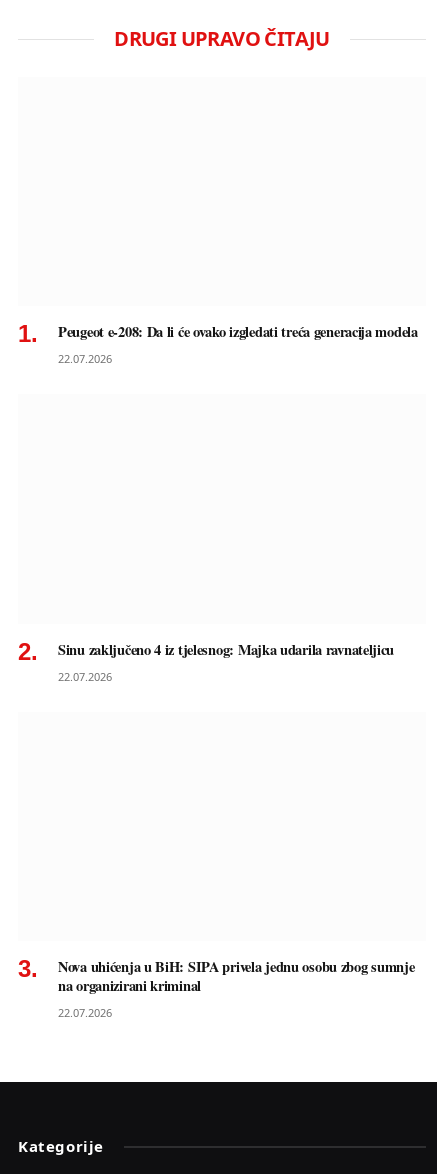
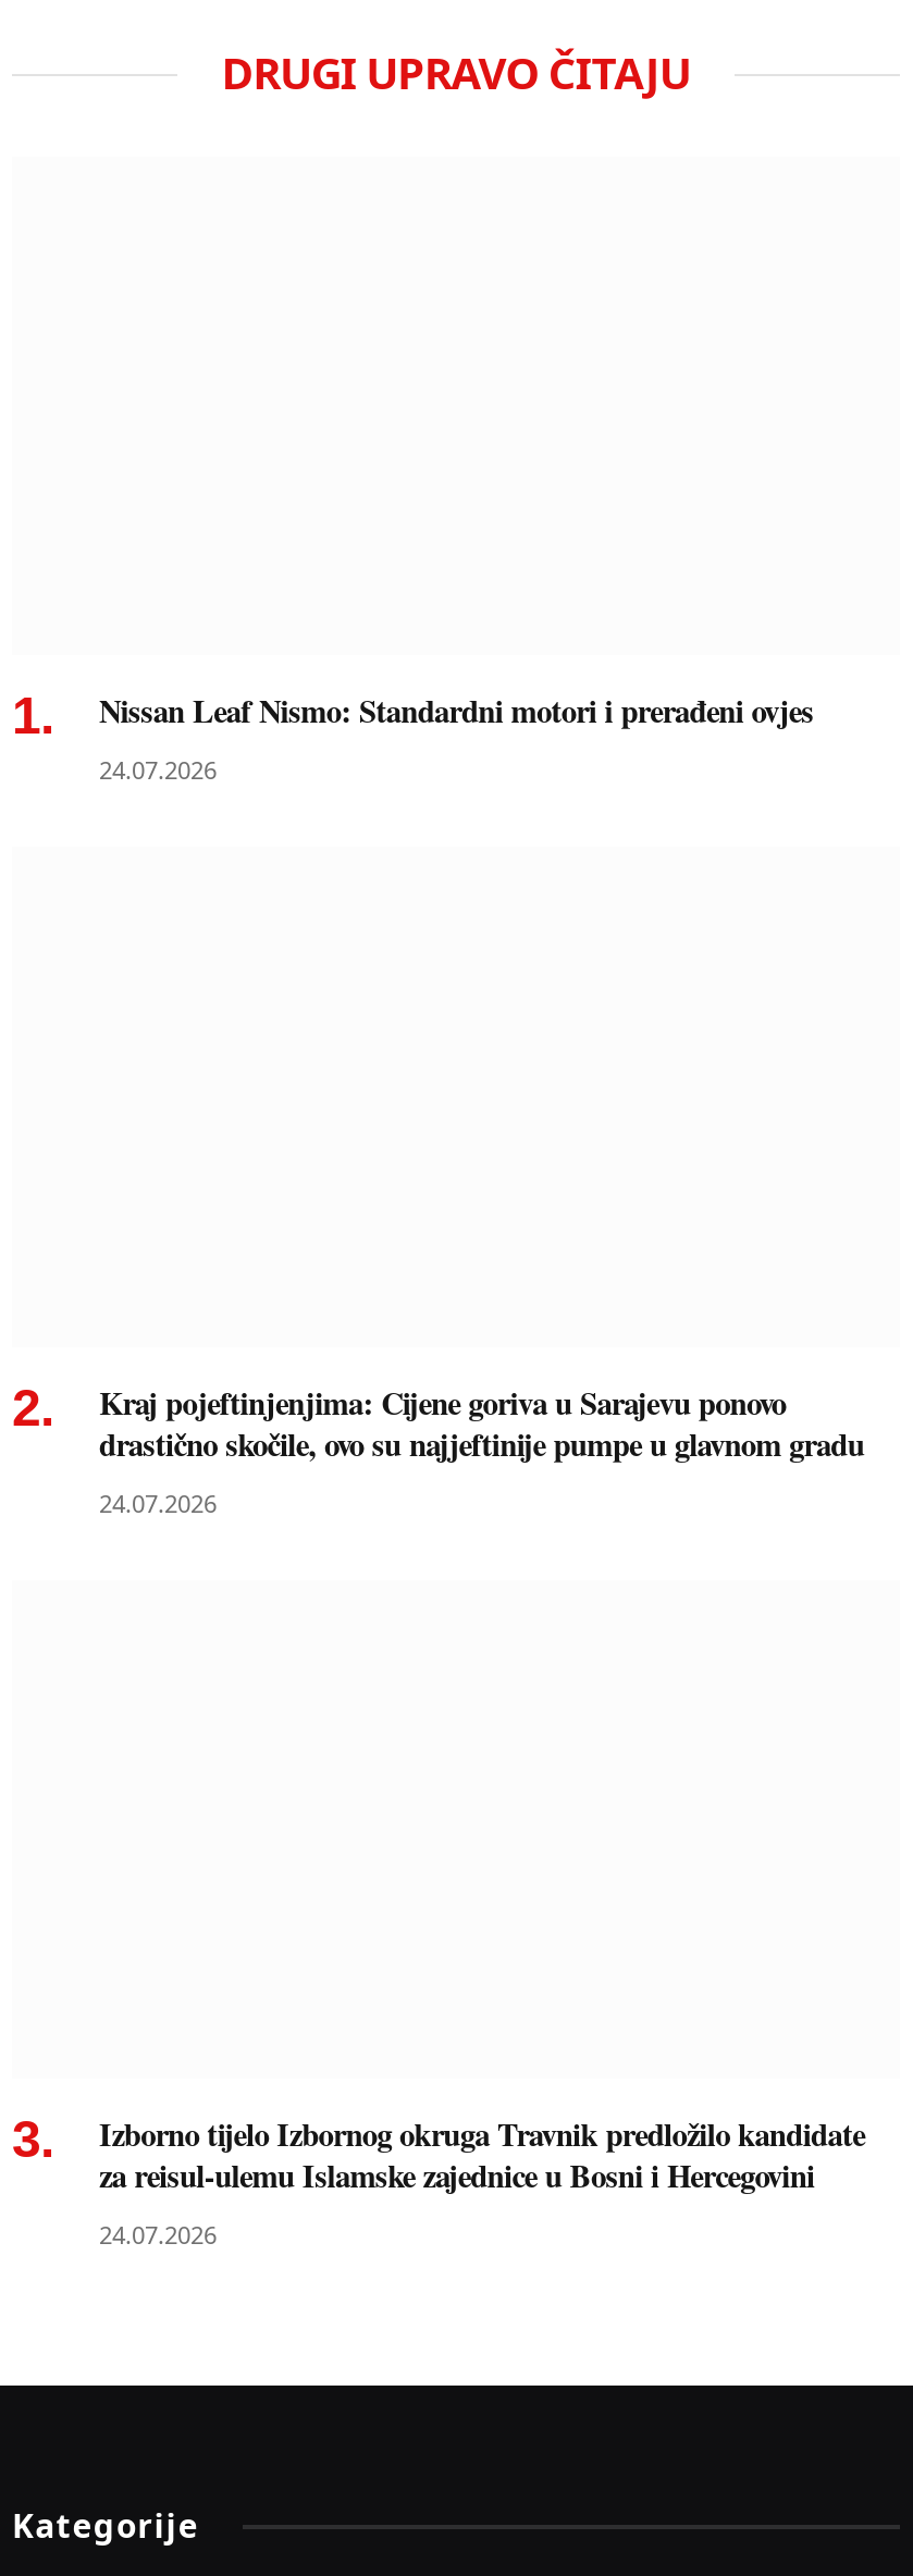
[58,321,418,366] Peugeot e-208: Da li će ovako izgledati treća generacija modela | 22.07.2026 -> [99,688,814,786] Nissan Leaf Nismo: Standardni motori i prerađeni ovjes | 24.07.2026
[58,638,394,683] Sinu zaključeno 4 iz tjelesnog: Majka udarila ravnateljicu | 22.07.2026 -> [99,1379,864,1518] Kraj pojeftinjenjima: Cijene goriva u Sarajevu ponovo | drastično skočile, ovo su najjeftinije pumpe u glavnom gradu | 24.07.2026
[58,956,414,1020] Nova uhićenja u BiH: SIPA privela jednu osobu zbog sumnje | na organizirani kriminal | 22.07.2026 -> [99,2111,865,2251] Izborno tijelo Izbornog okruga Travnik predložilo kandidate | za reisul-ulemu Islamske zajednice u Bosni i Hercegovini | 24.07.2026

